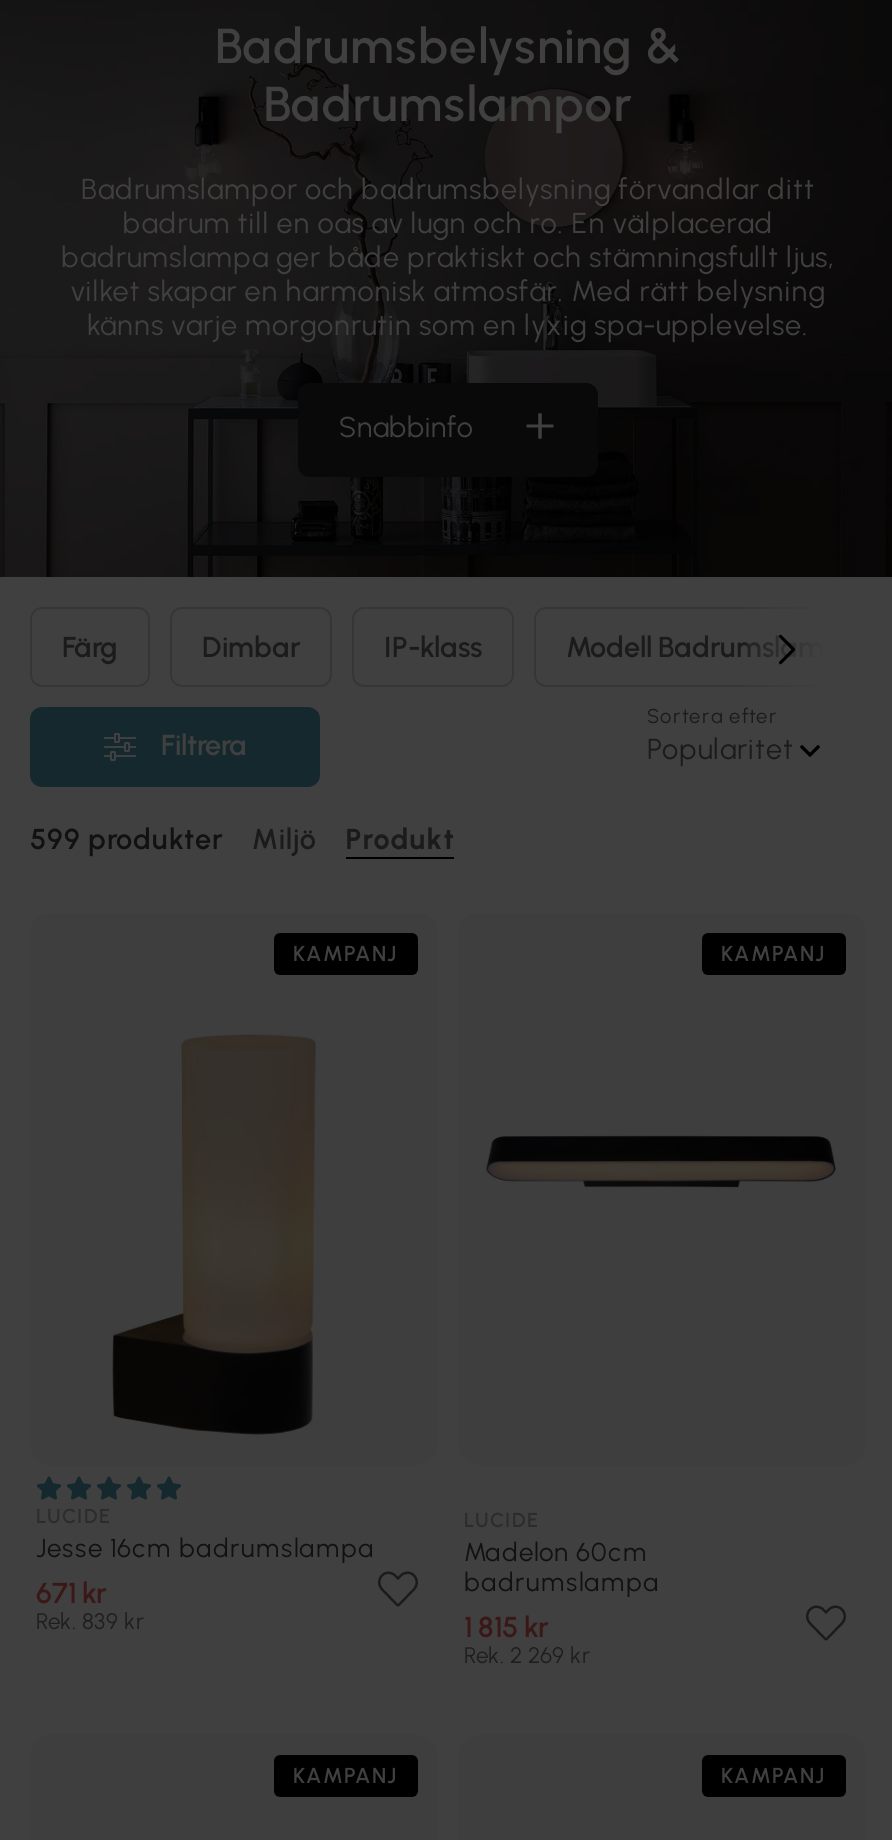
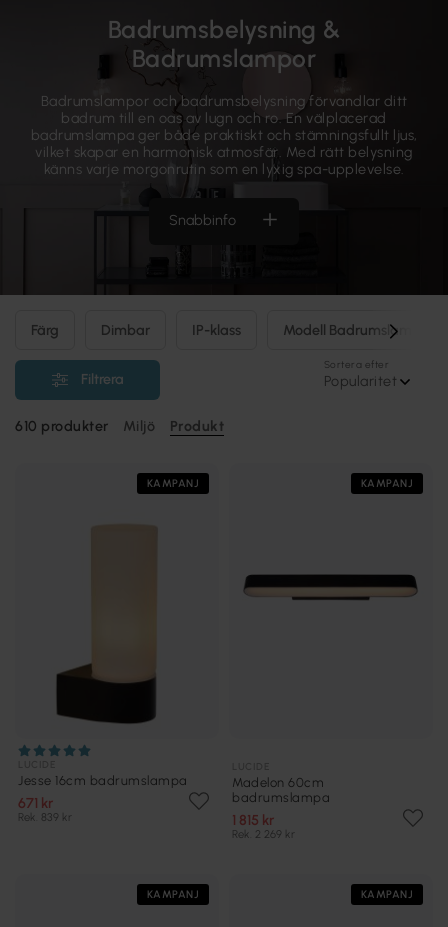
[30,821,223,857] 599 produkter -> [15,417,108,435] 610 produkter

